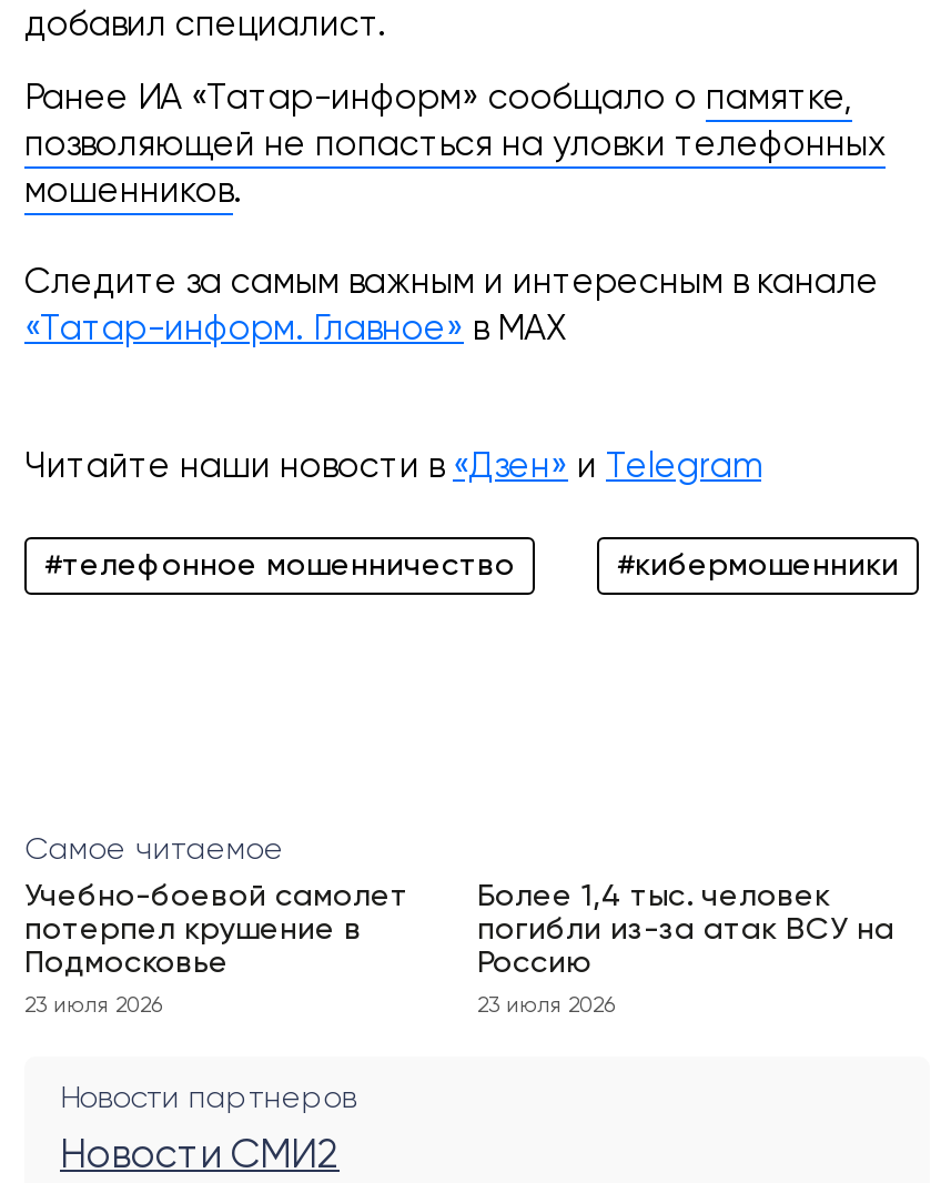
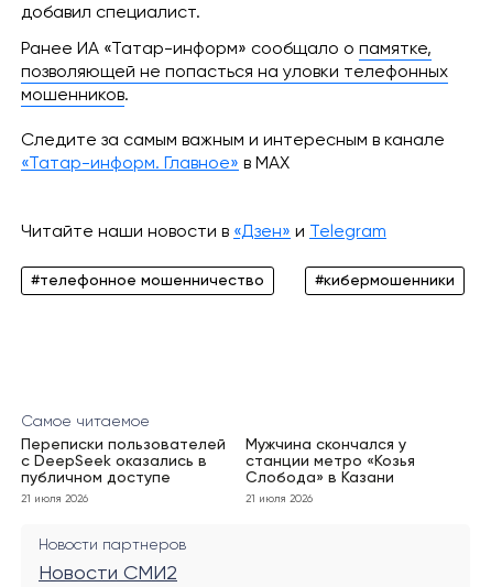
[24,881,408,979] Учебно-боевой самолет | потерпел крушение в | Подмосковье -> [21,437,226,486] Переписки пользователей | с DeepSeek оказались в | публичном доступе
[477,881,894,979] Более 1,4 тыс. человек | погибли из-за атак ВСУ на | Россию -> [245,437,415,486] Мужчина скончался у | станции метро «Козья | Слобода» в Казани
[24,994,162,1017] 23 июля 2026 -> [21,493,88,504] 21 июля 2026
[477,994,615,1017] 23 июля 2026 -> [245,493,313,504] 21 июля 2026

